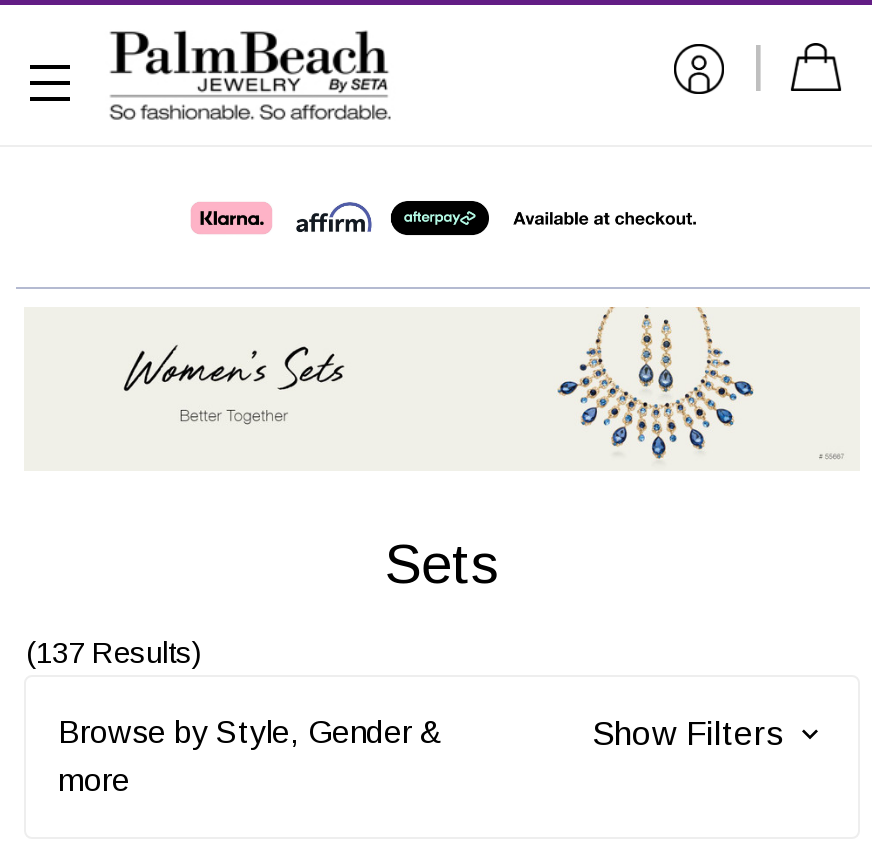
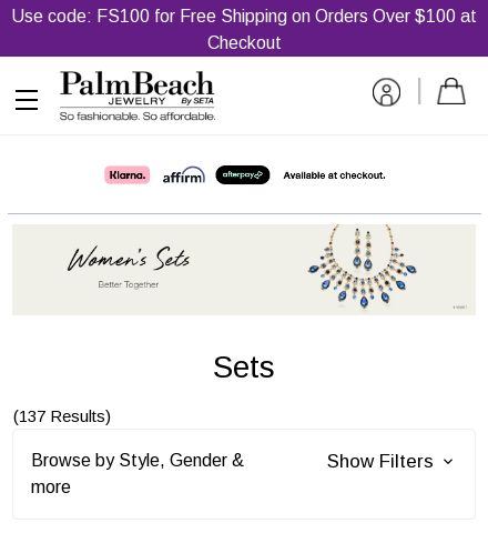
none -> [11,7,477,52] Use code: FS100 for Free Shipping on Orders Over $100 at | Checkout

